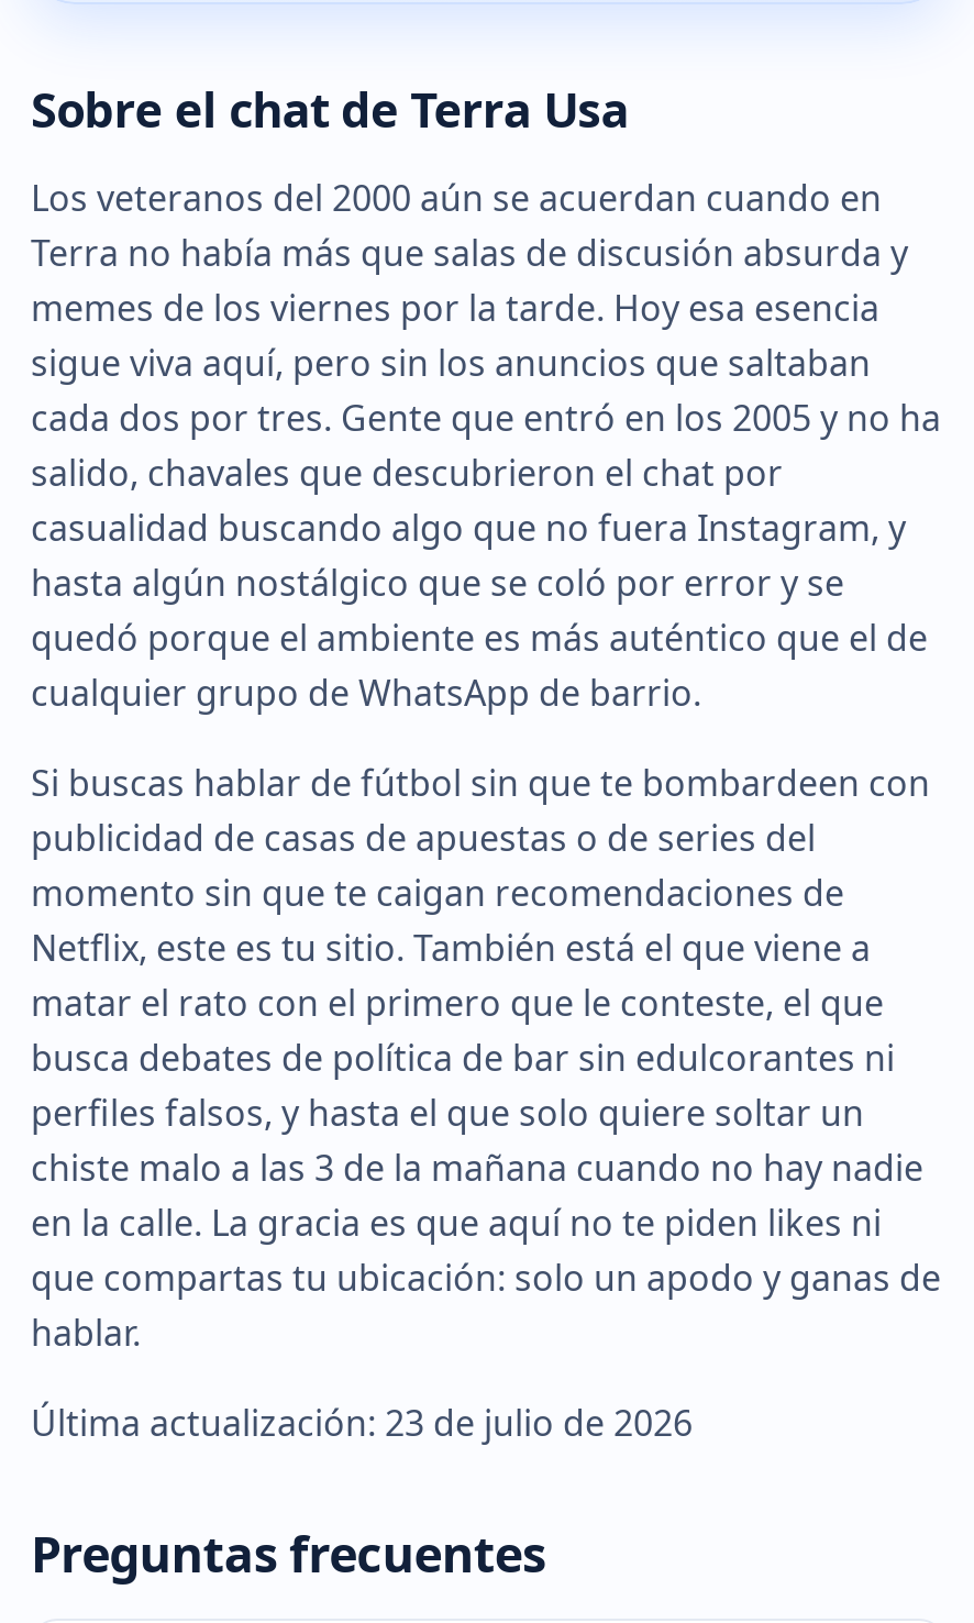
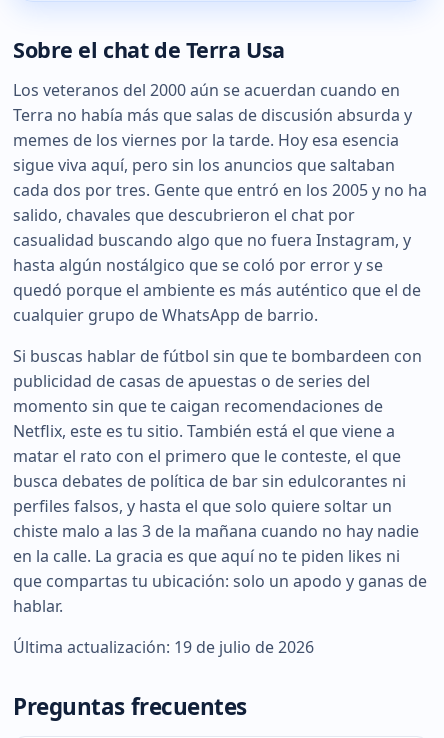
[31,1398,693,1446] Última actualización: 23 de julio de 2026 -> [13,635,314,657] Última actualización: 19 de julio de 2026

